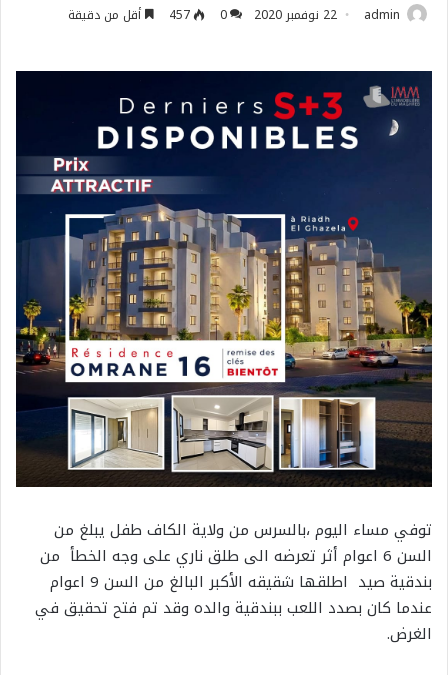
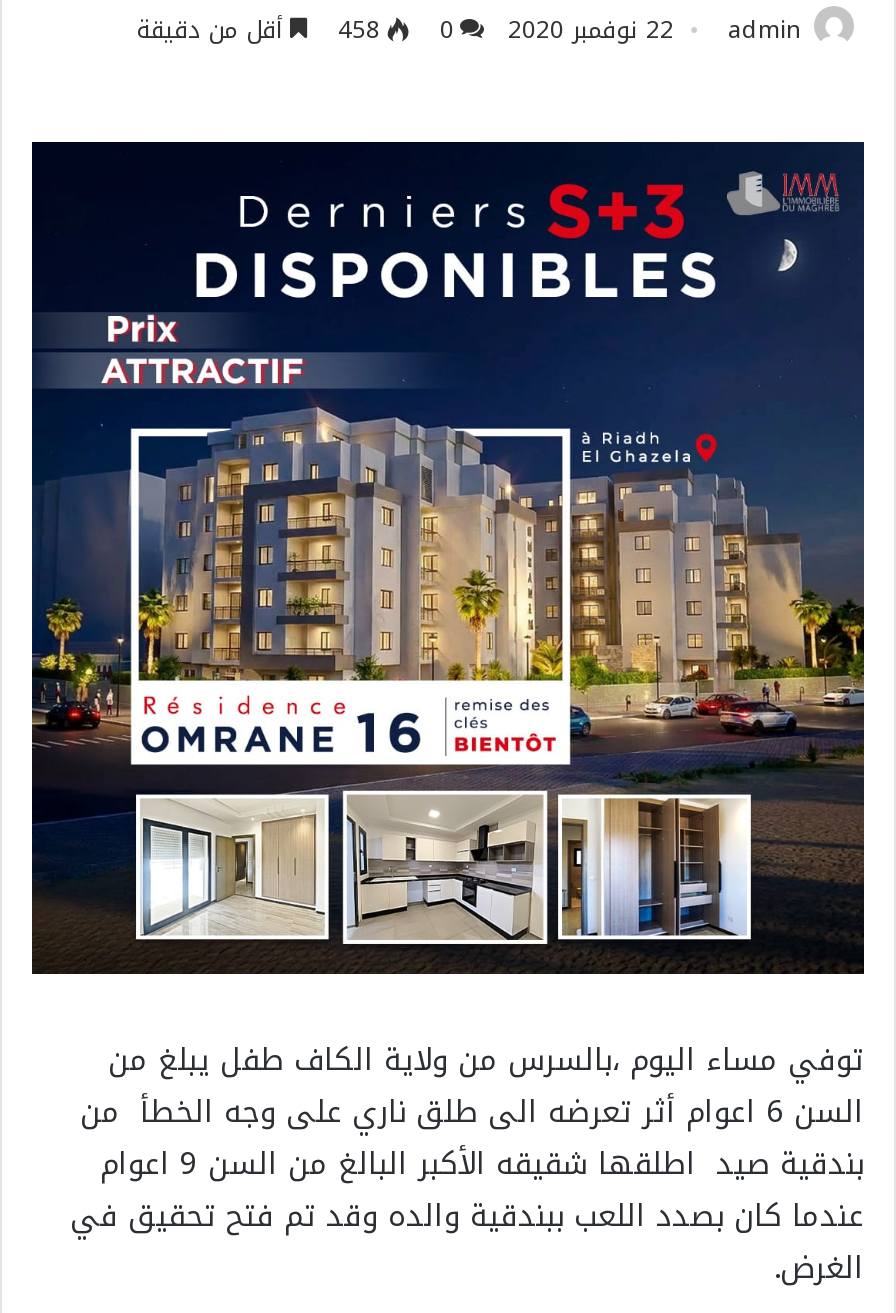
[68,4,227,26] 0 457 أقل من دقيقة -> [136,9,454,53] 0 458 أقل من دقيقة

